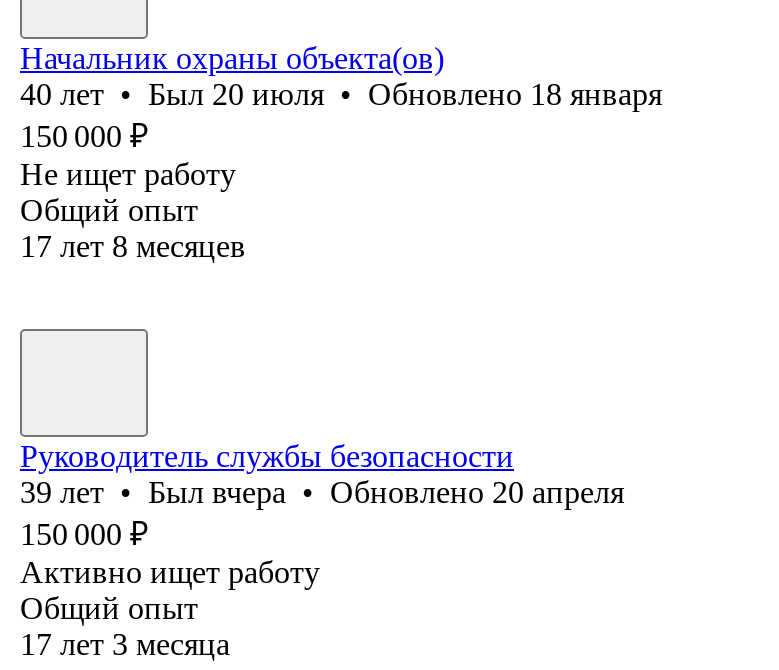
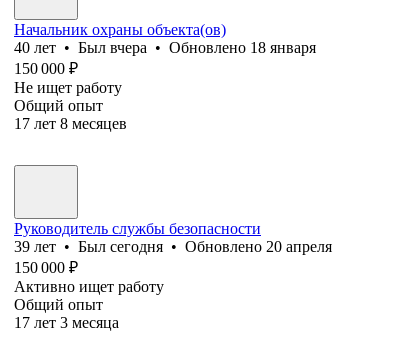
[20,77,662,111] 40 лет • Был 20 июля • Обновлено 18 января -> [14,39,316,56] 40 лет • Был вчера • Обновлено 18 января
[20,475,624,509] 39 лет • Был вчера • Обновлено 20 апреля -> [14,238,332,255] 39 лет • Был сегодня • Обновлено 20 апреля

